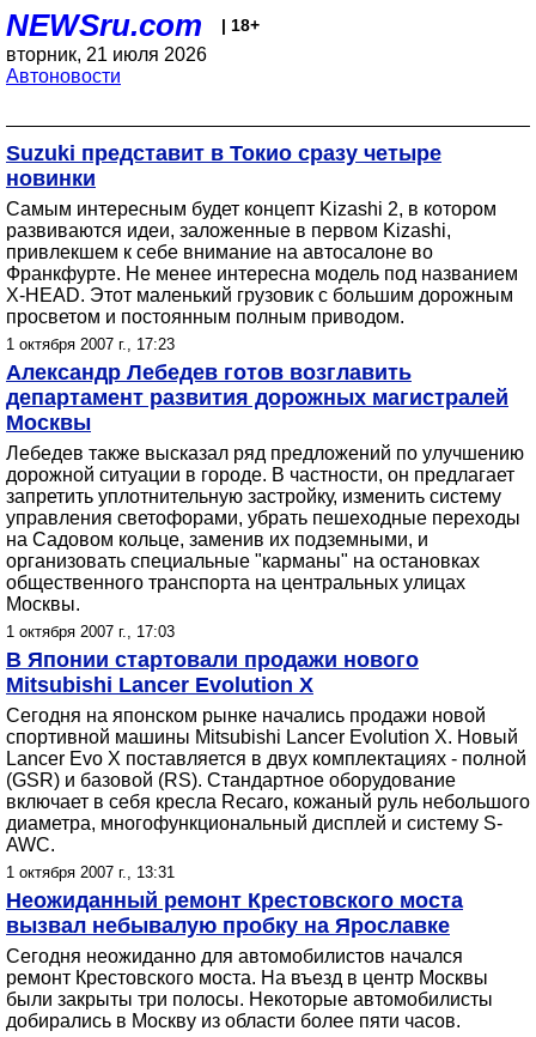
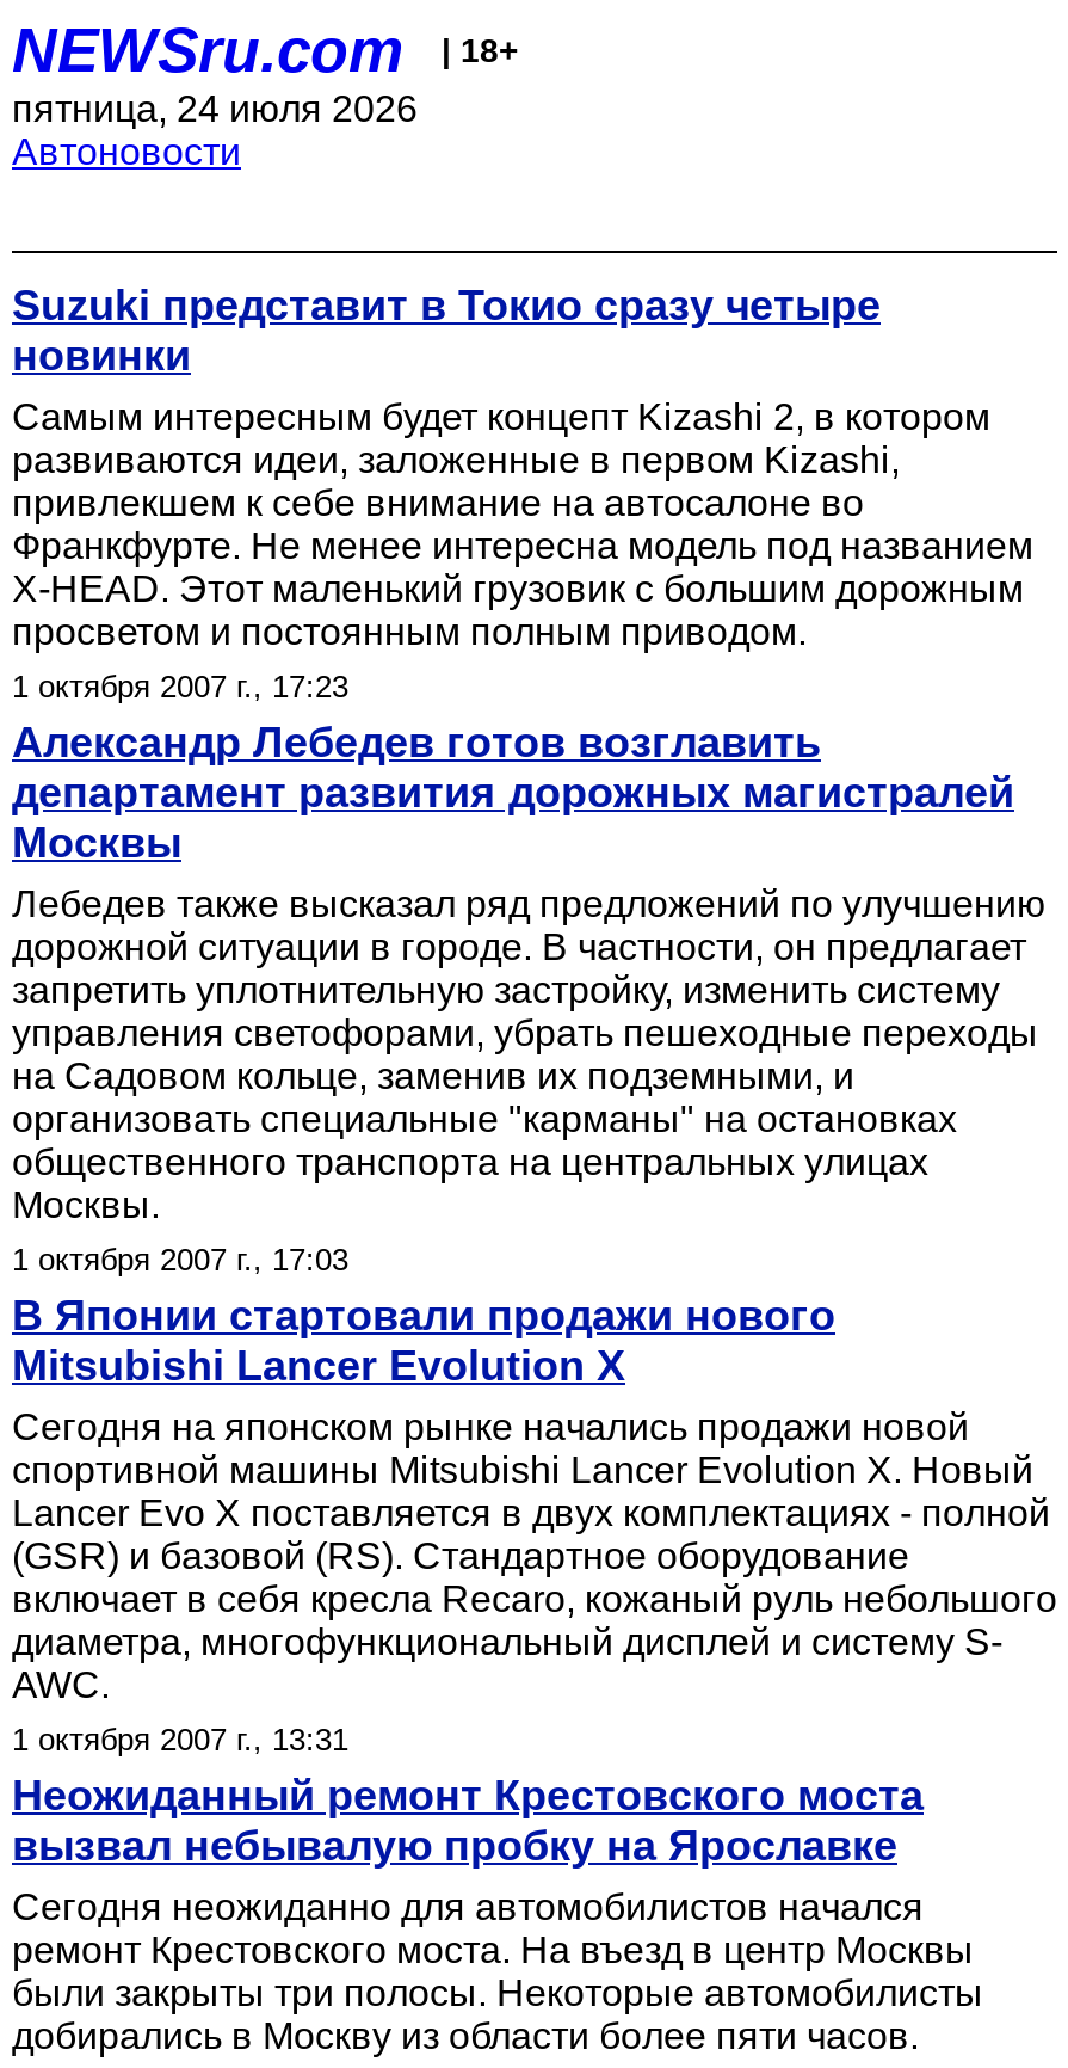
[6,44,207,65] вторник, 21 июля 2026 -> [12,88,418,129] пятница, 24 июля 2026

